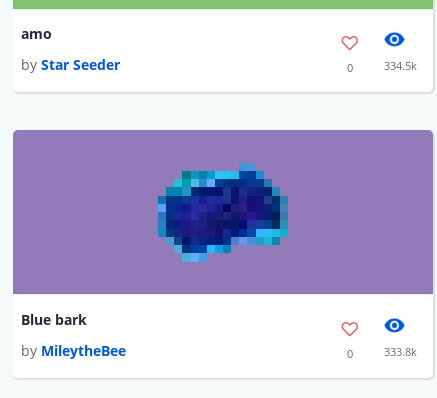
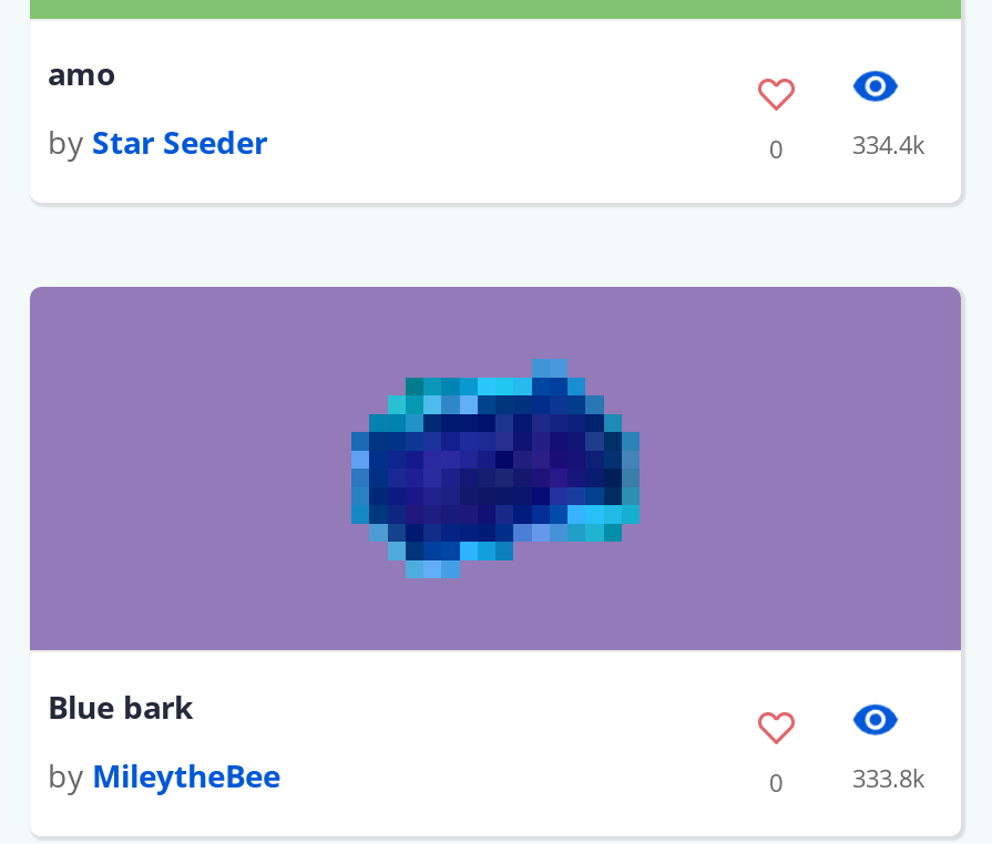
[384,58,417,73] 334.5k -> [852,128,925,161] 334.4k

